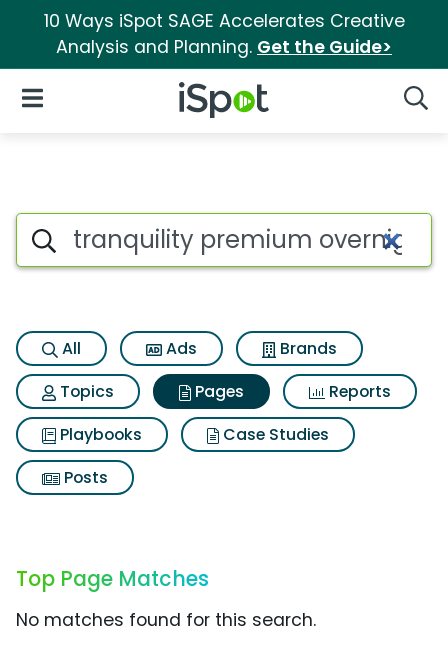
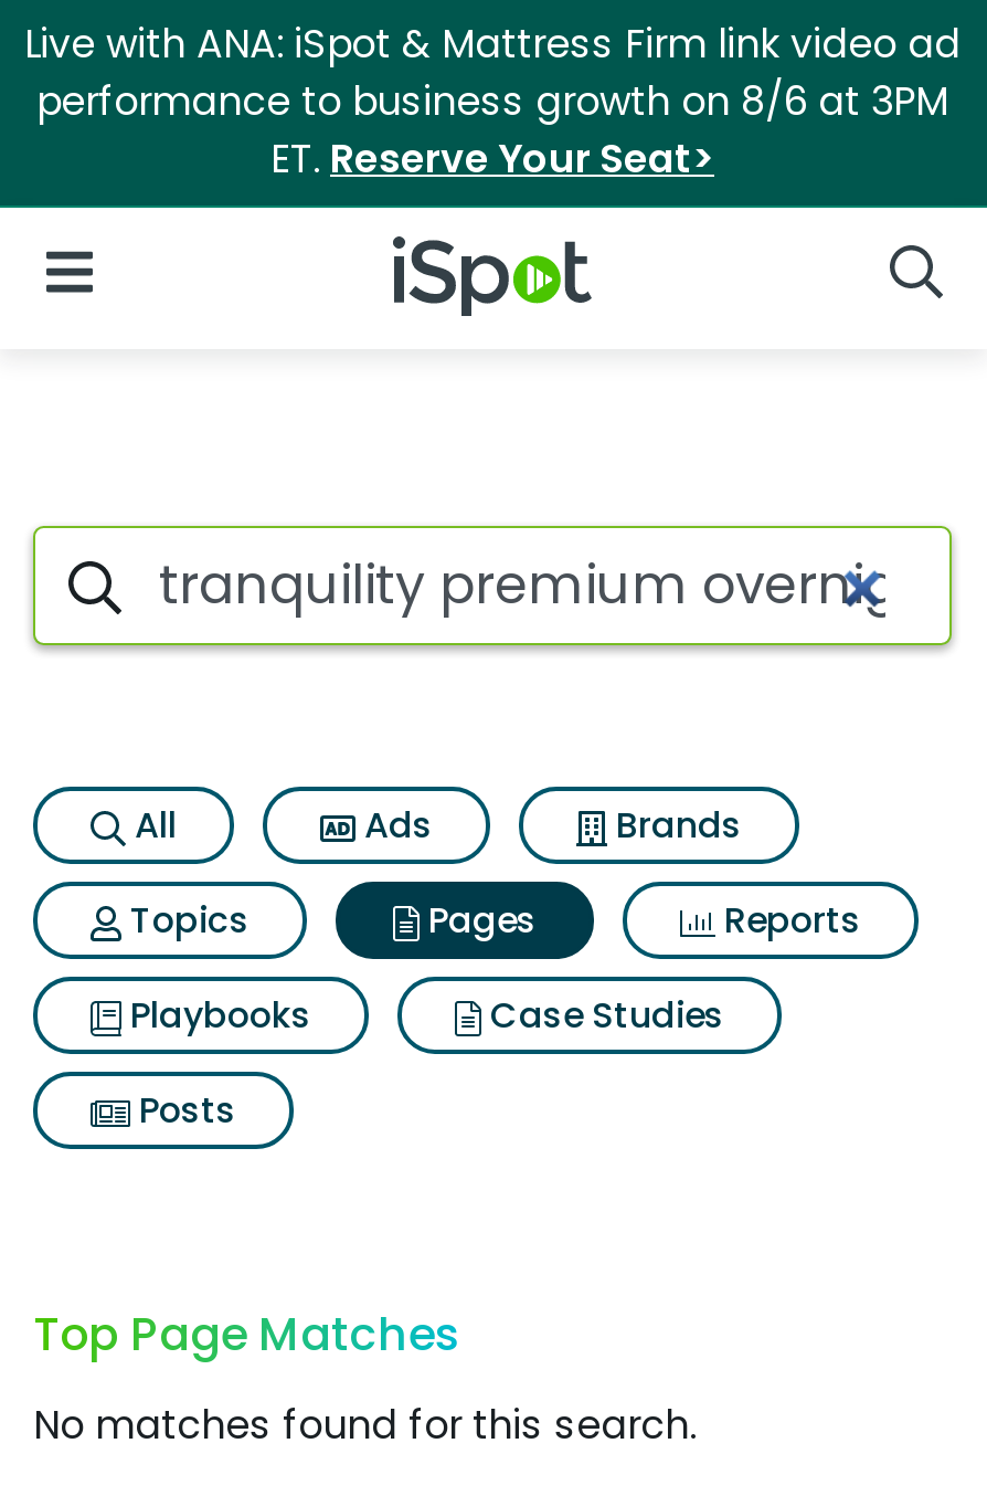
[43,9,404,59] 10 Ways iSpot SAGE Accelerates Creative | Analysis and Planning. Get the Guide> -> [24,18,961,186] Live with ANA: iSpot & Mattress Firm link video ad | performance to business growth on 8/6 at 3PM | ET. Reserve Your Seat>

